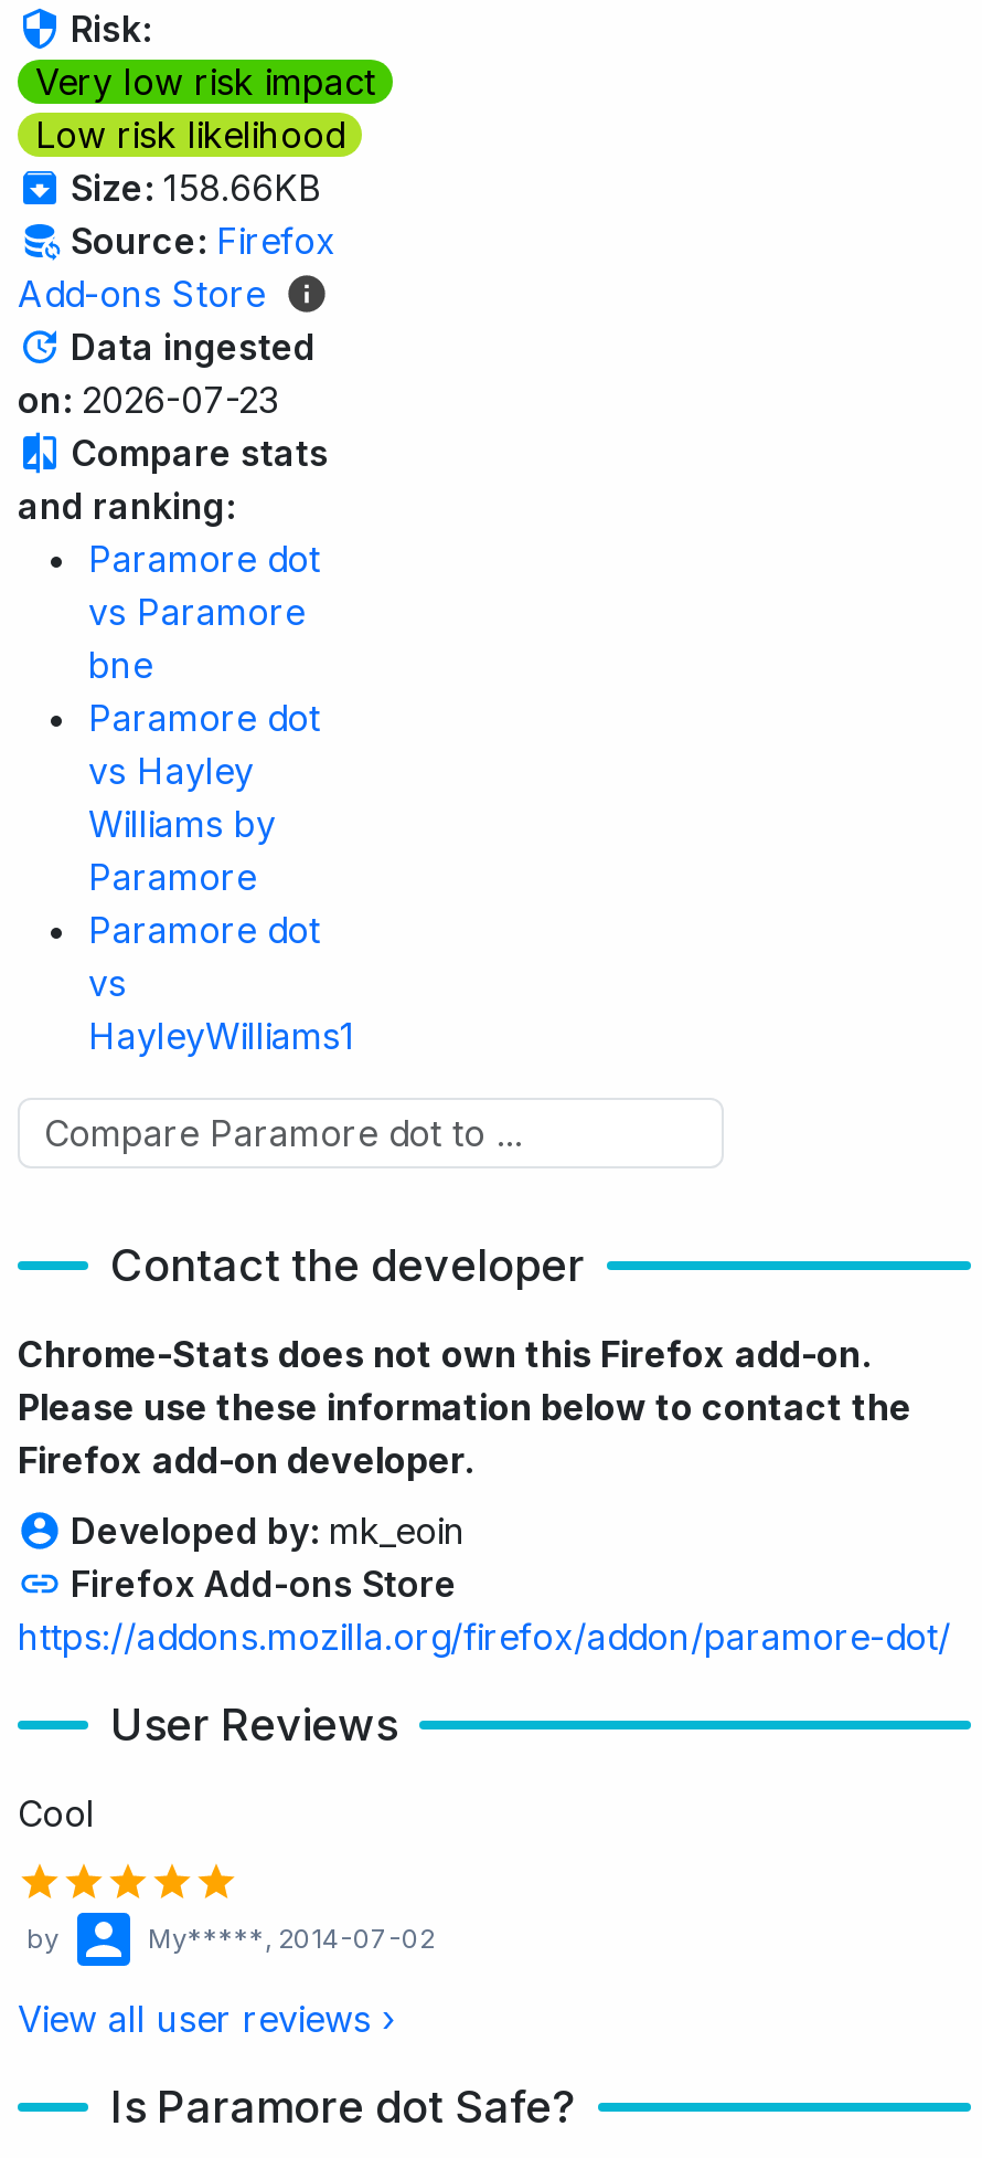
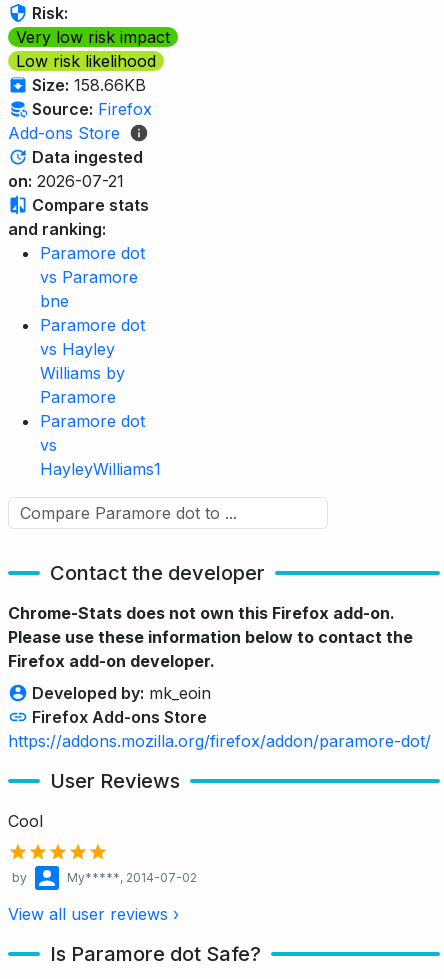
[18,378,278,423] on: 2026-07-23 -> [8,171,124,191] on: 2026-07-21

